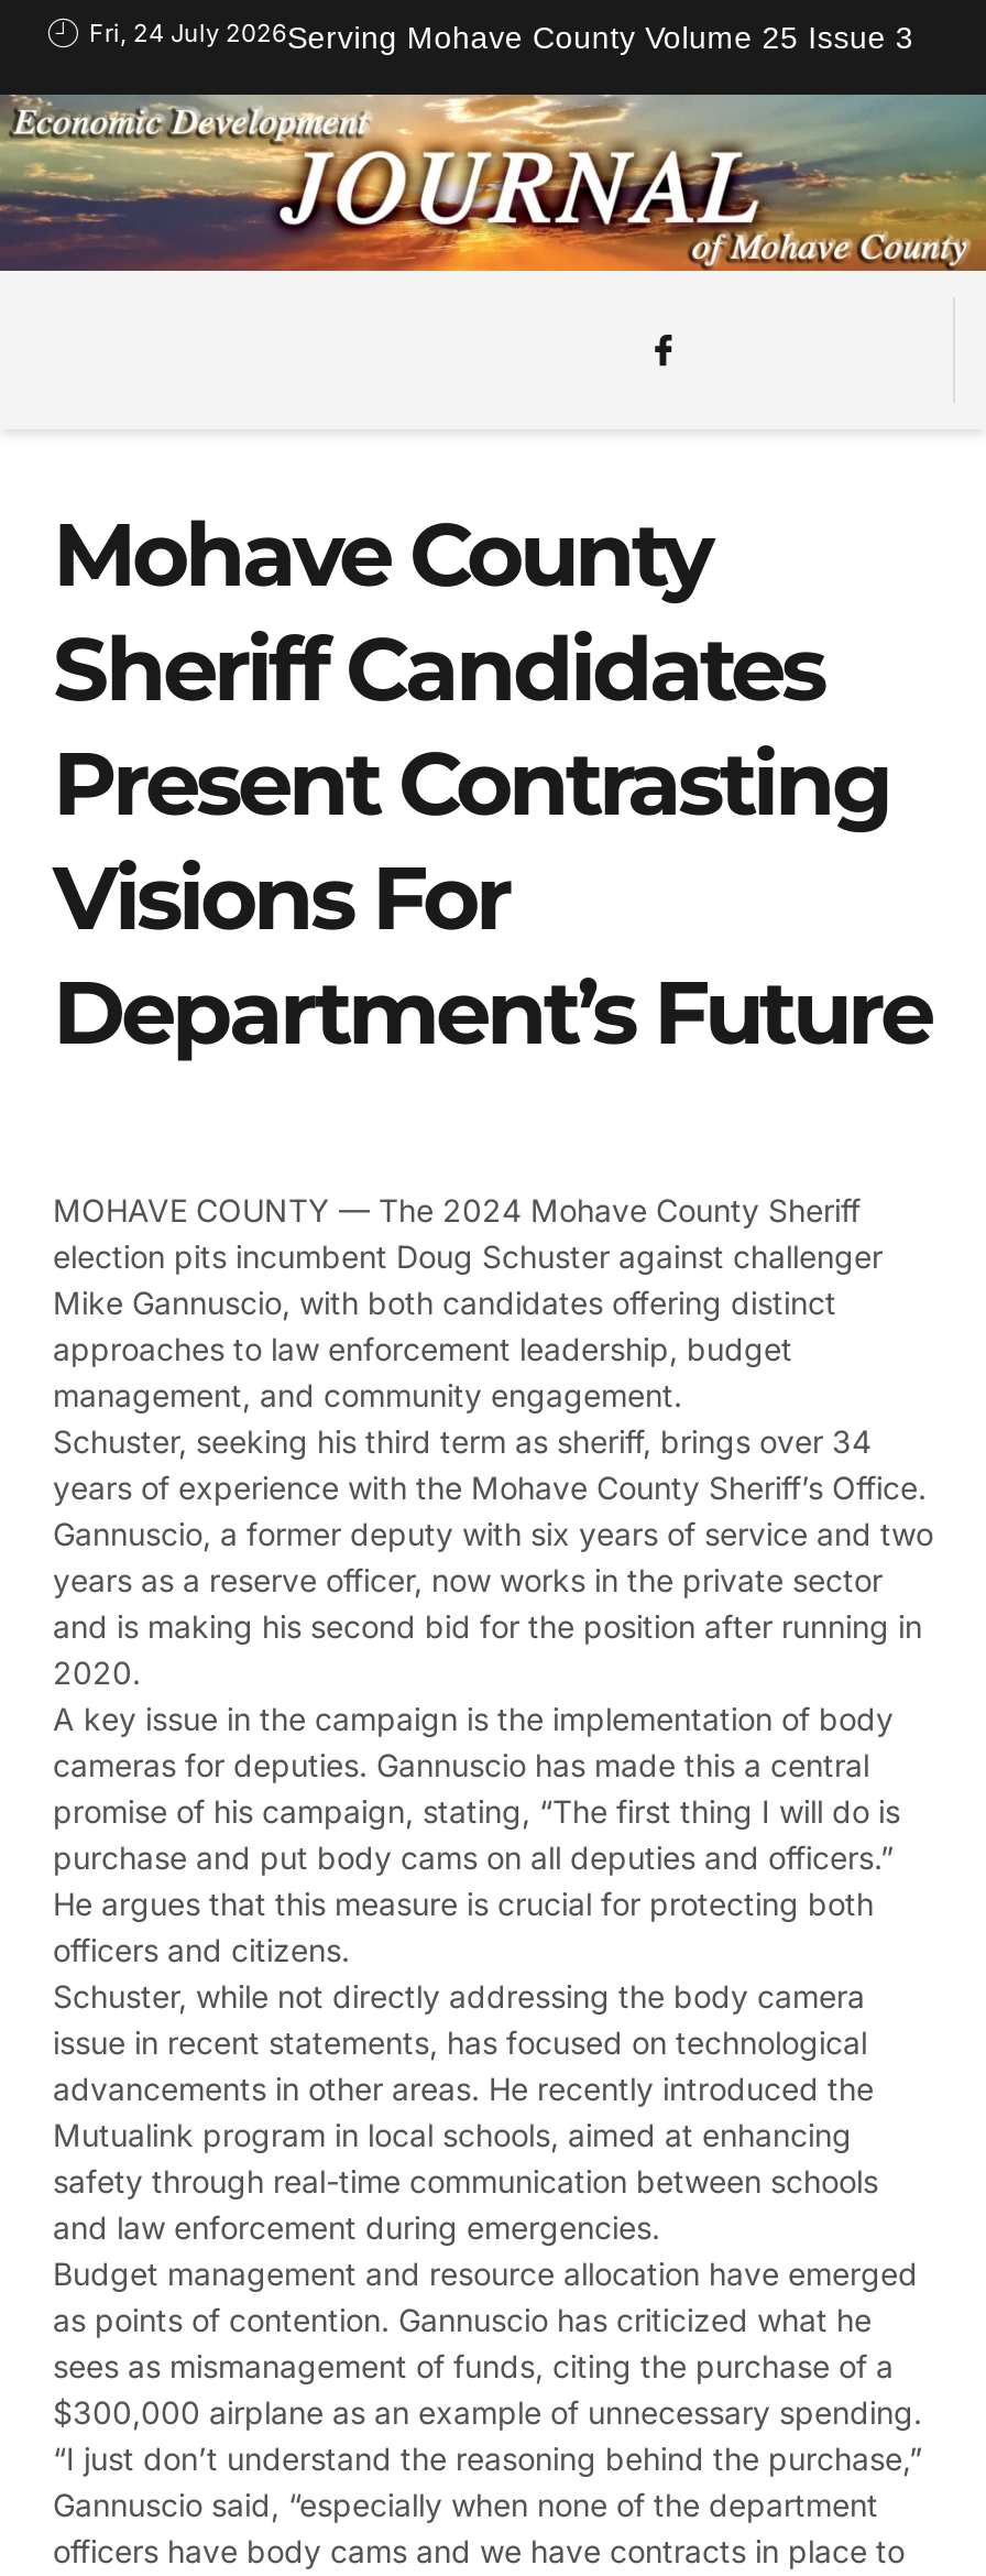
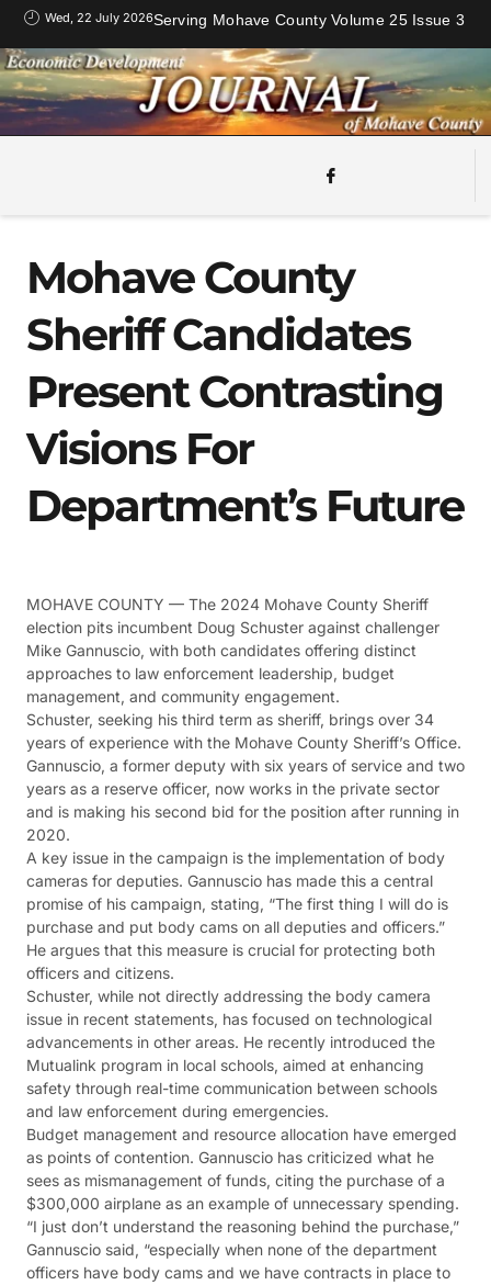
[89,18,914,55] Fri, 24 July 2026Serving Mohave County Volume 25 Issue 3 -> [44,10,465,29] Wed, 22 July 2026Serving Mohave County Volume 25 Issue 3

